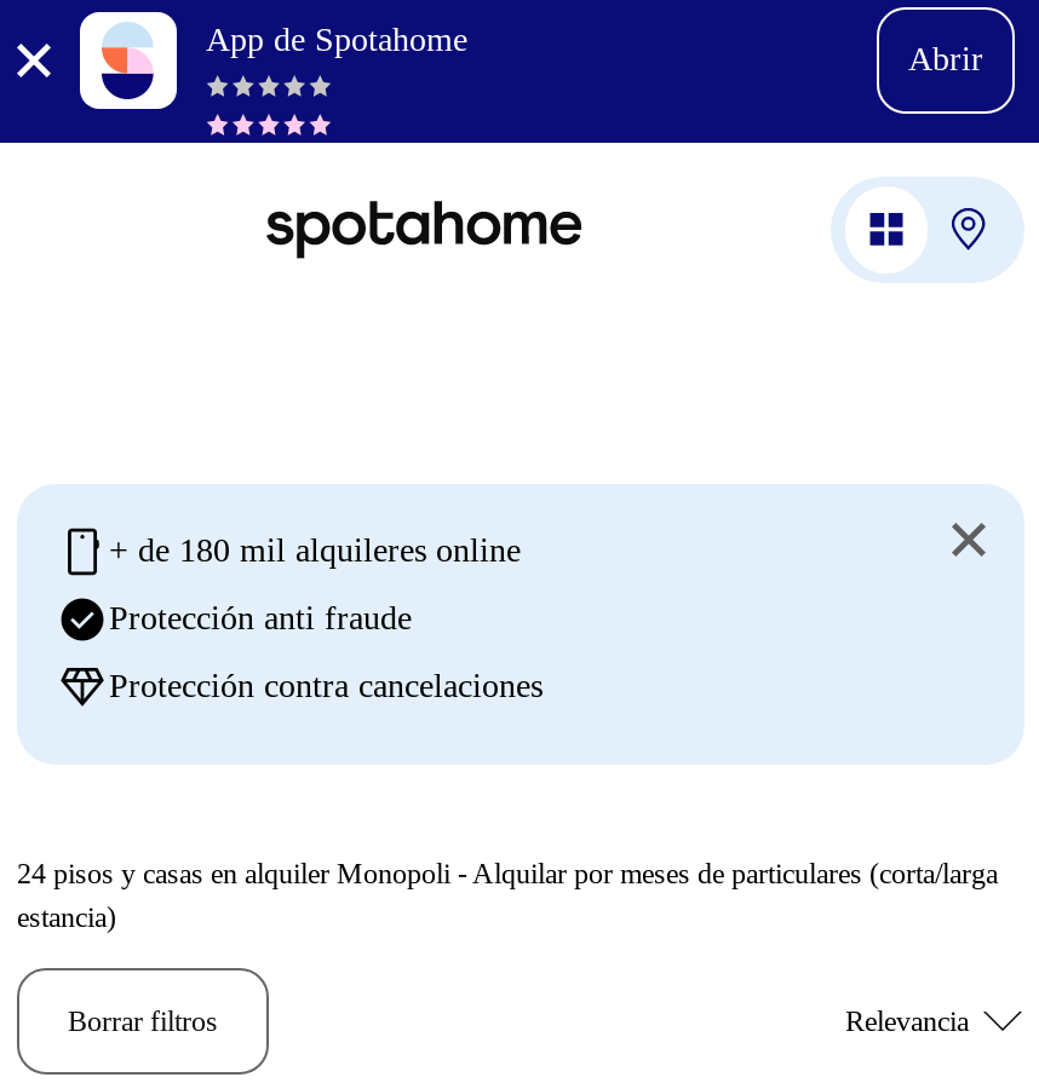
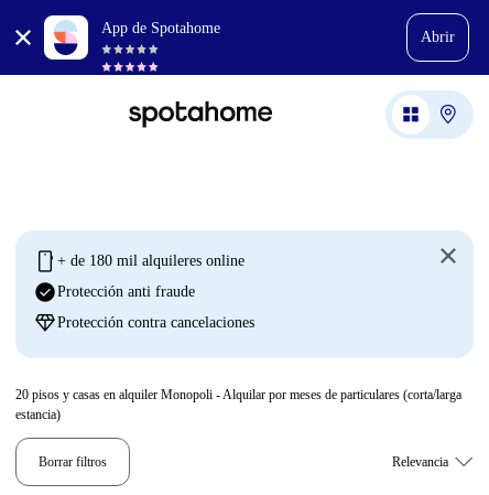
[17,857,998,891] 24 pisos y casas en alquiler Monopoli - Alquilar por meses de particulares (corta/larga -> [15,387,461,402] 20 pisos y casas en alquiler Monopoli - Alquilar por meses de particulares (corta/larga

